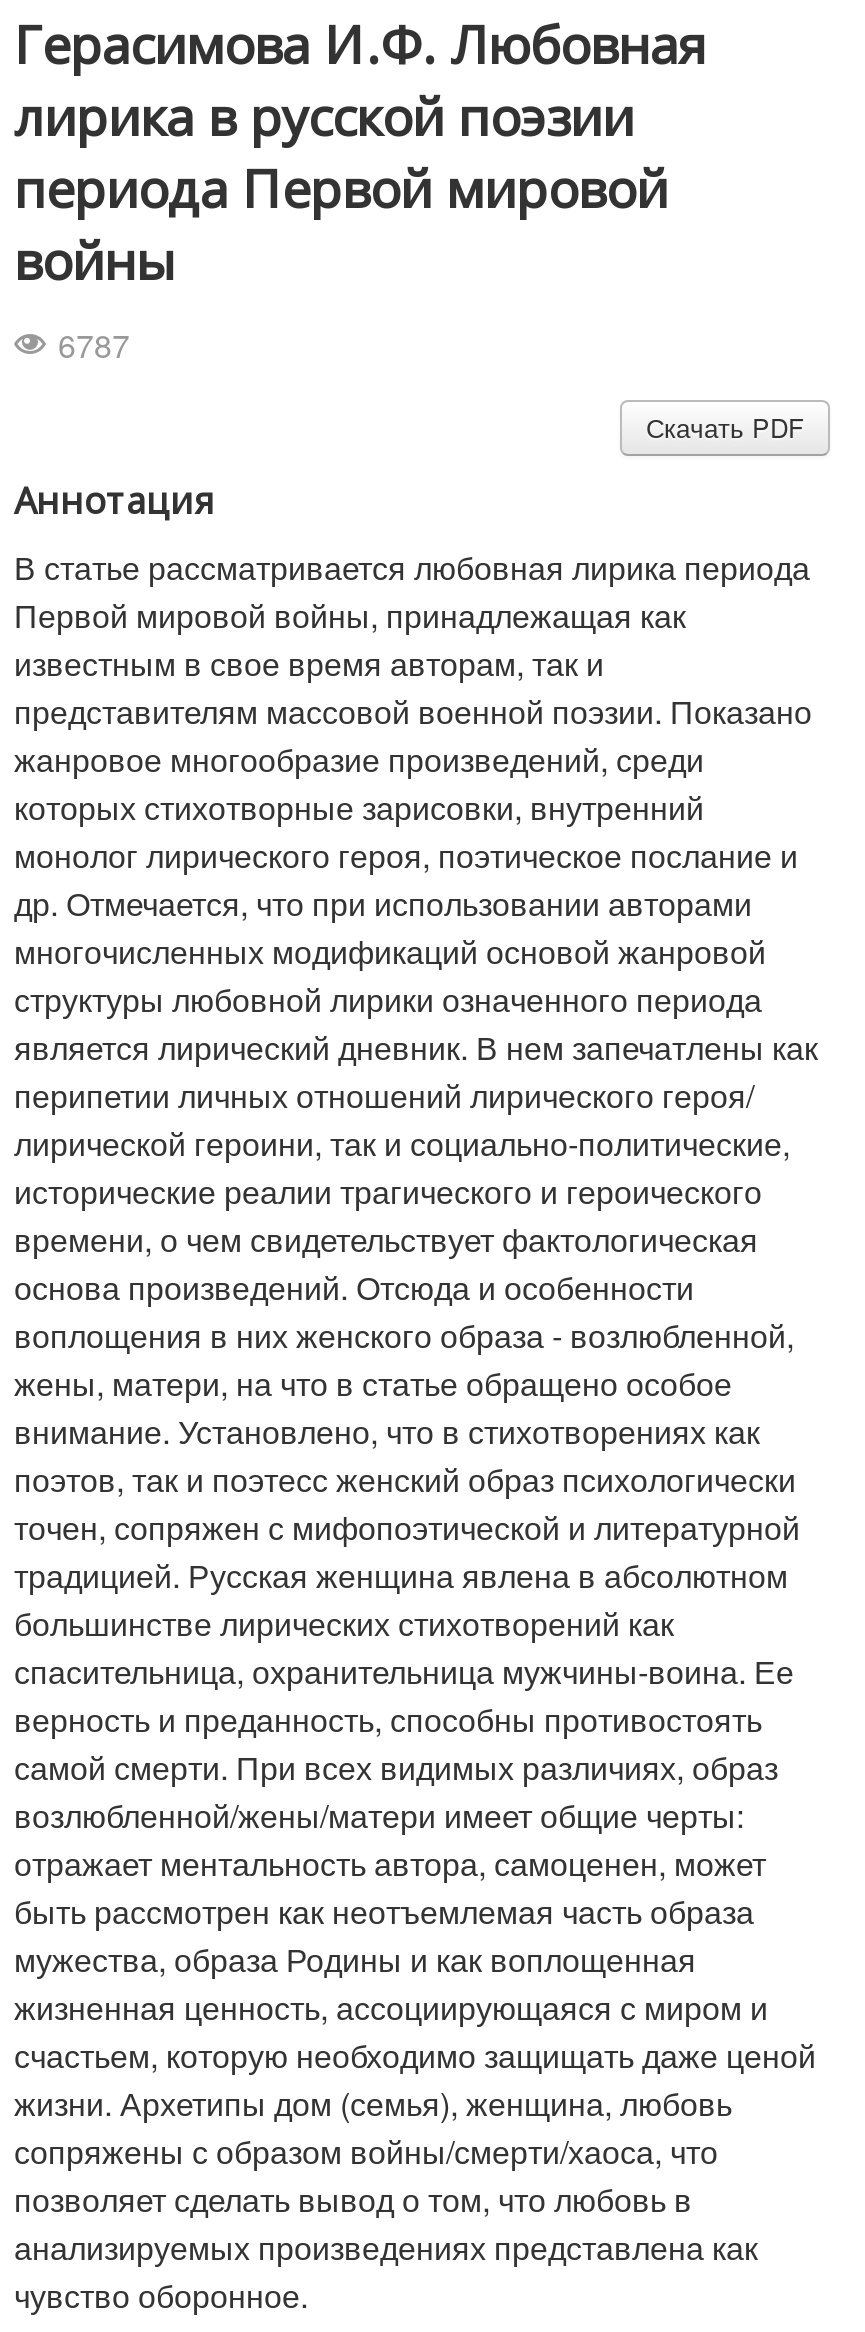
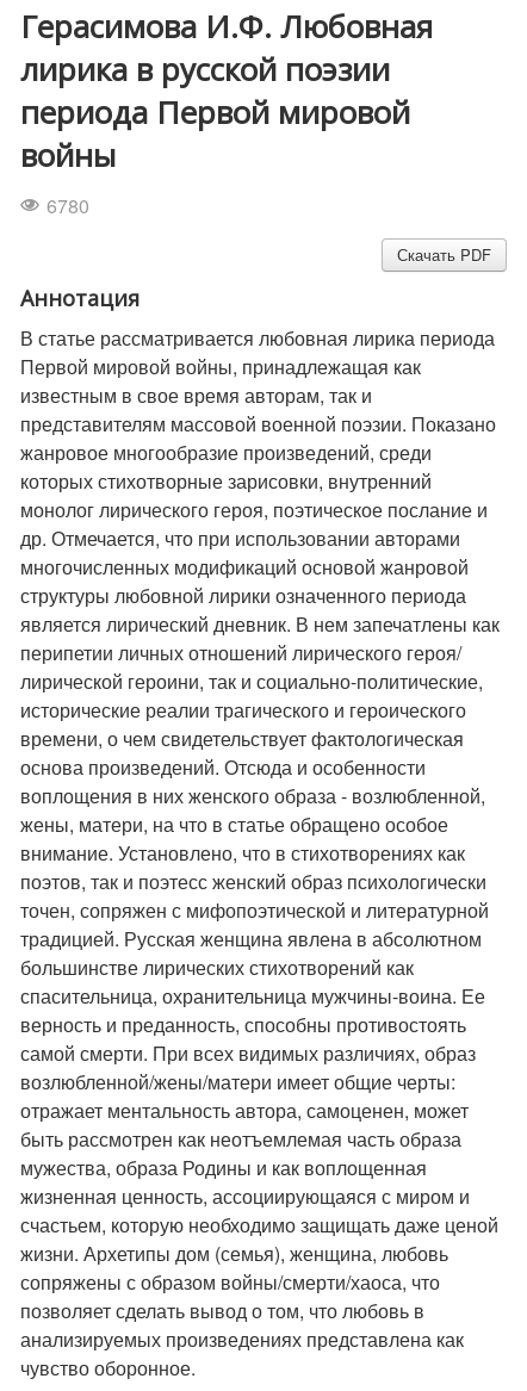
[58,322,130,368] 6787 -> [46,192,89,219] 6780

